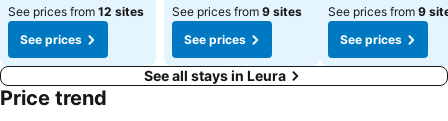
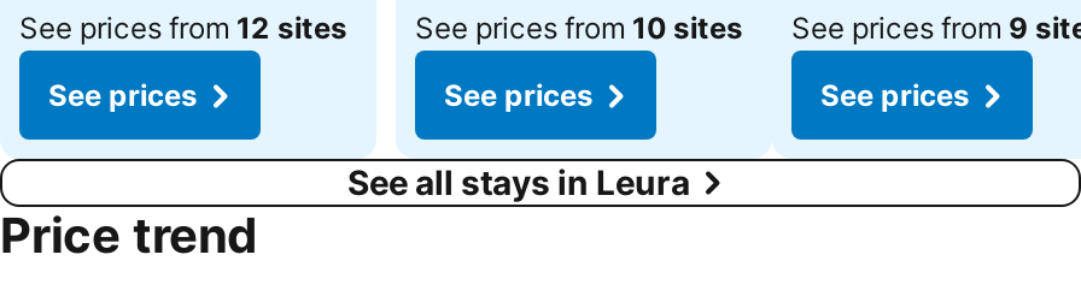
[172,4,302,19] See prices from 9 sites -> [415,10,743,46] See prices from 10 sites

